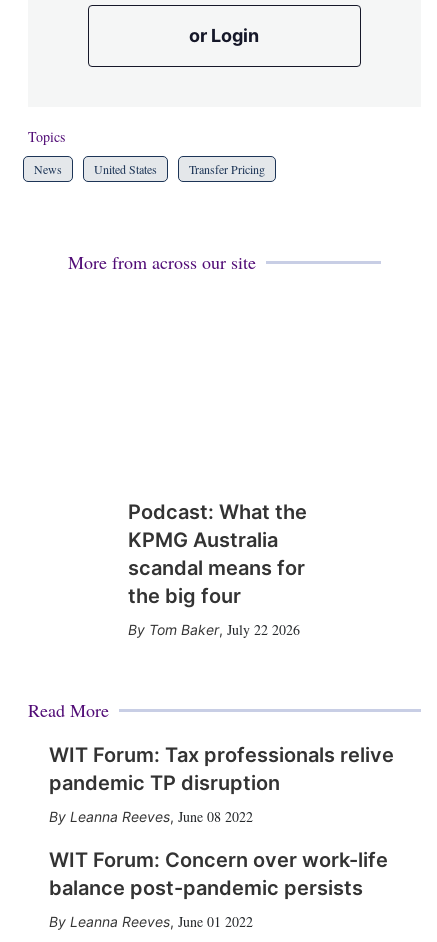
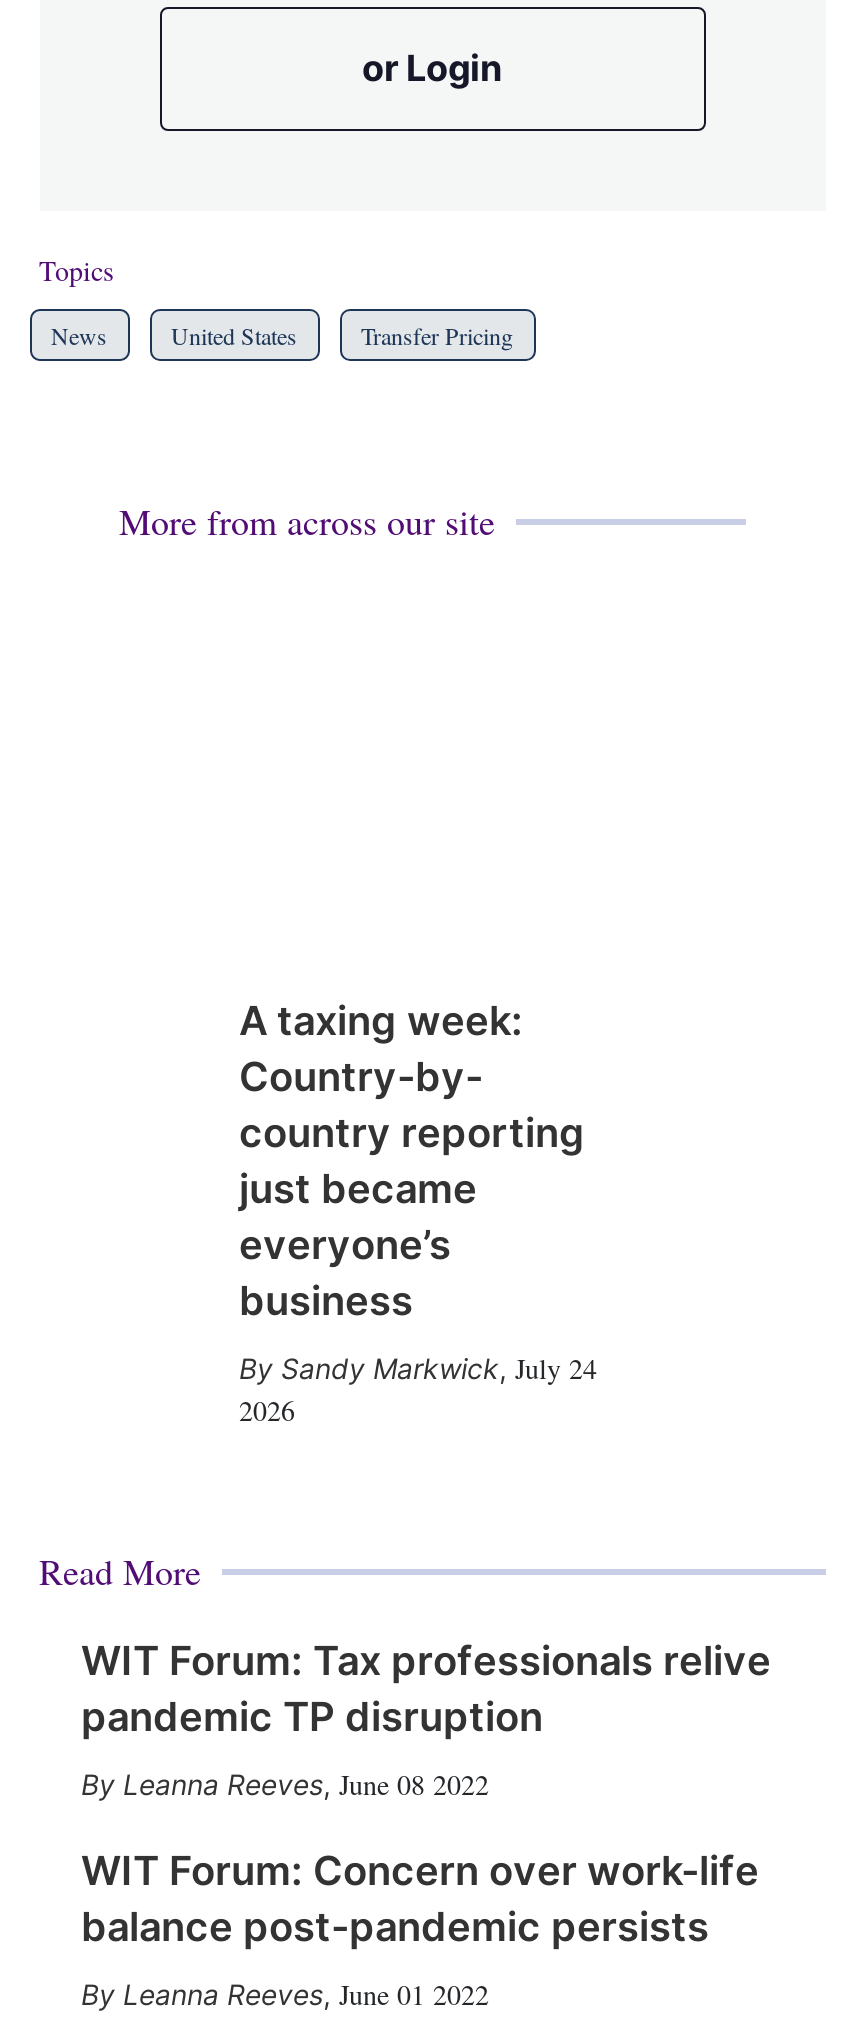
[127,500,306,608] Podcast: What the | KPMG Australia | scandal means for | the big four -> [239,996,585,1324] A taxing week: | Country-by- | country reporting | just became | everyone’s | business
[148,620,299,639] Tom Baker, July 22 2026 -> [239,1348,597,1428] Sandy Markwick, July 24 | 2026

